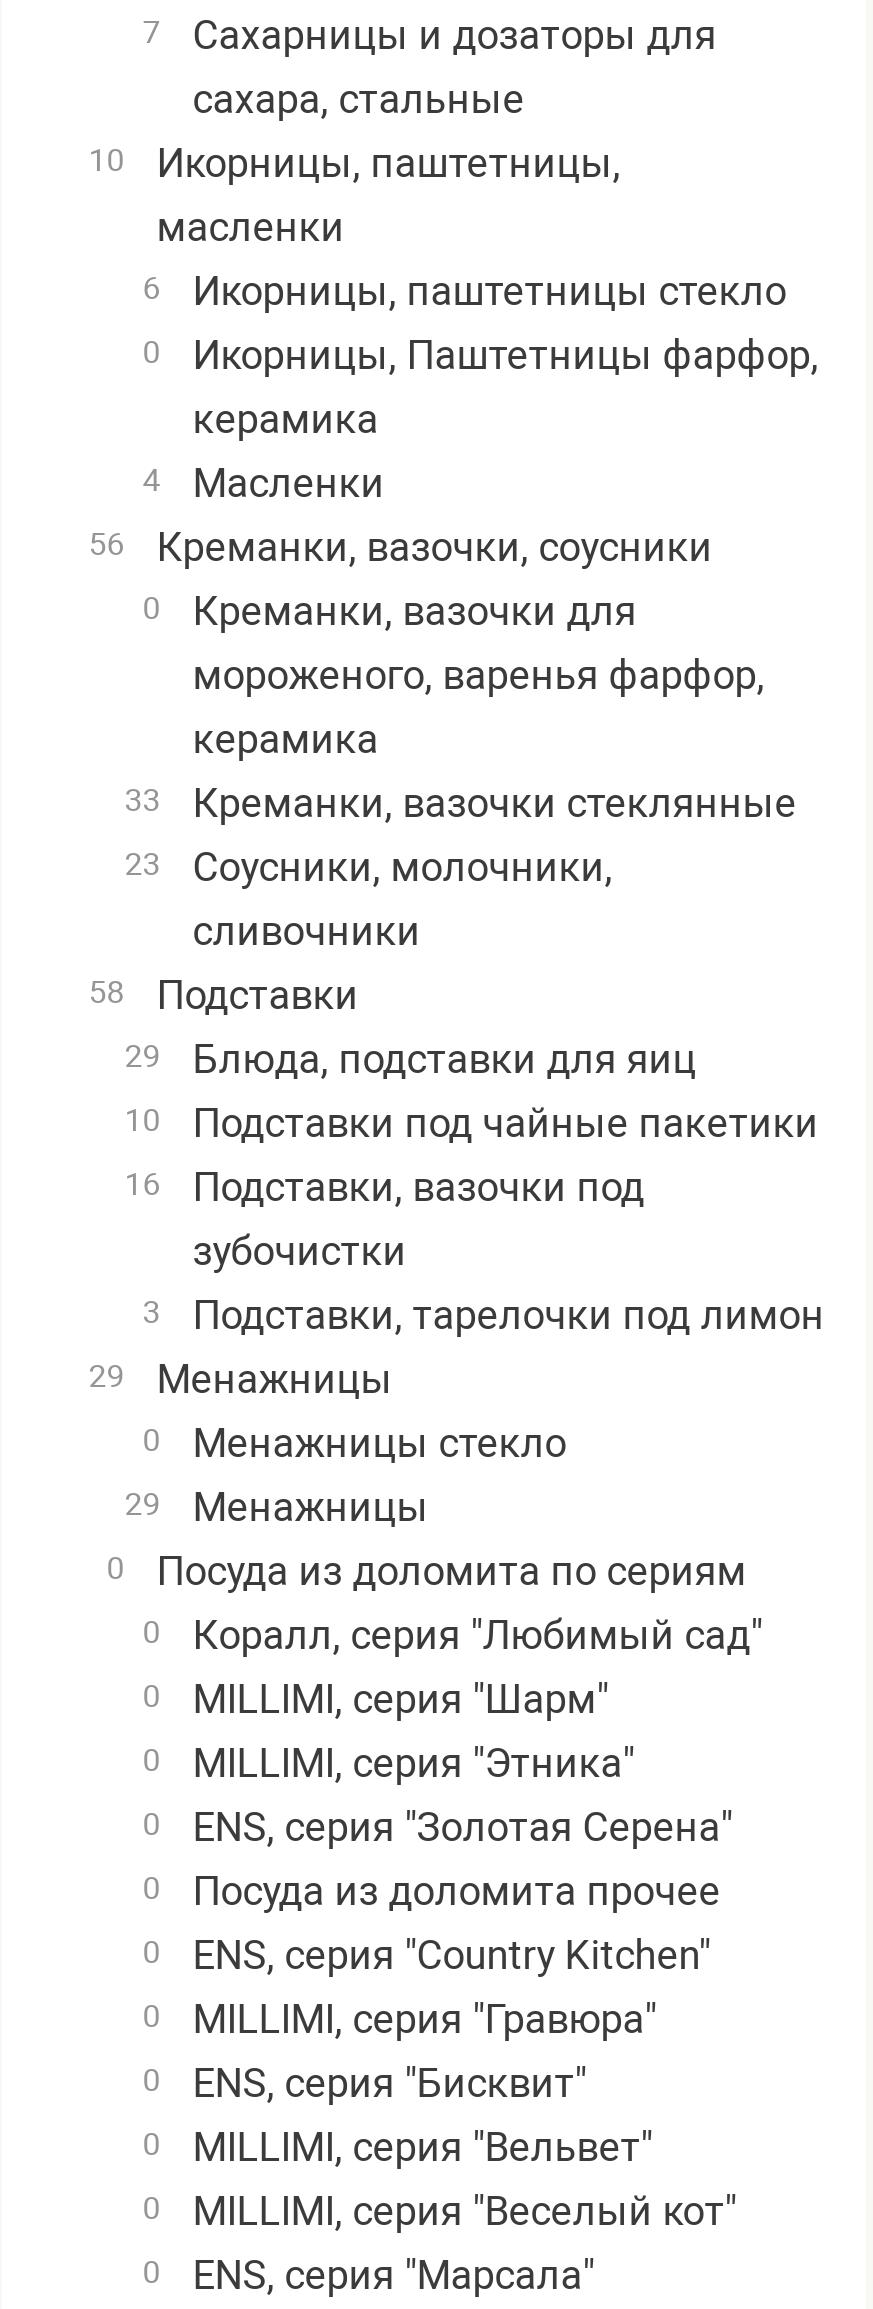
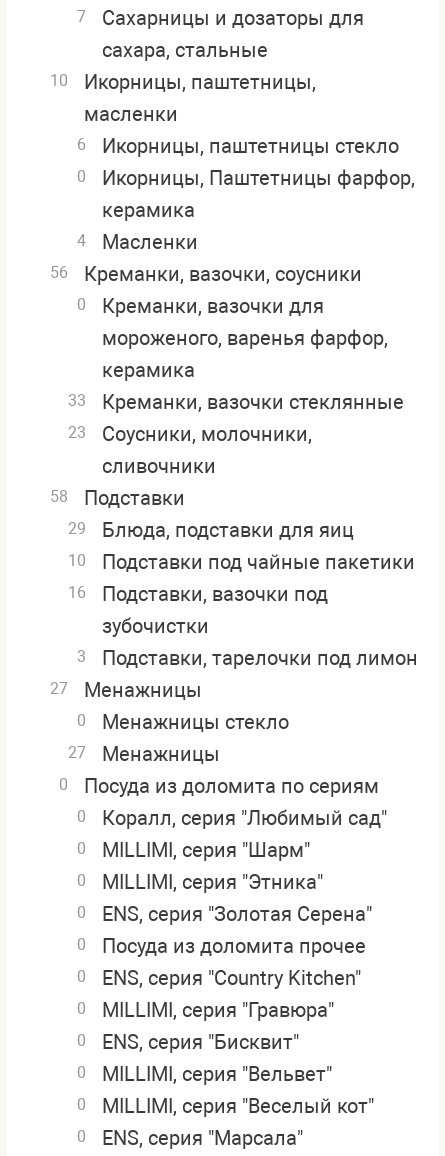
[88,1355,392,1403] 29 Менажницы -> [50,678,202,702] 27 Менажницы
[124,1483,428,1531] 29 Менажницы -> [68,742,220,766] 27 Менажницы

